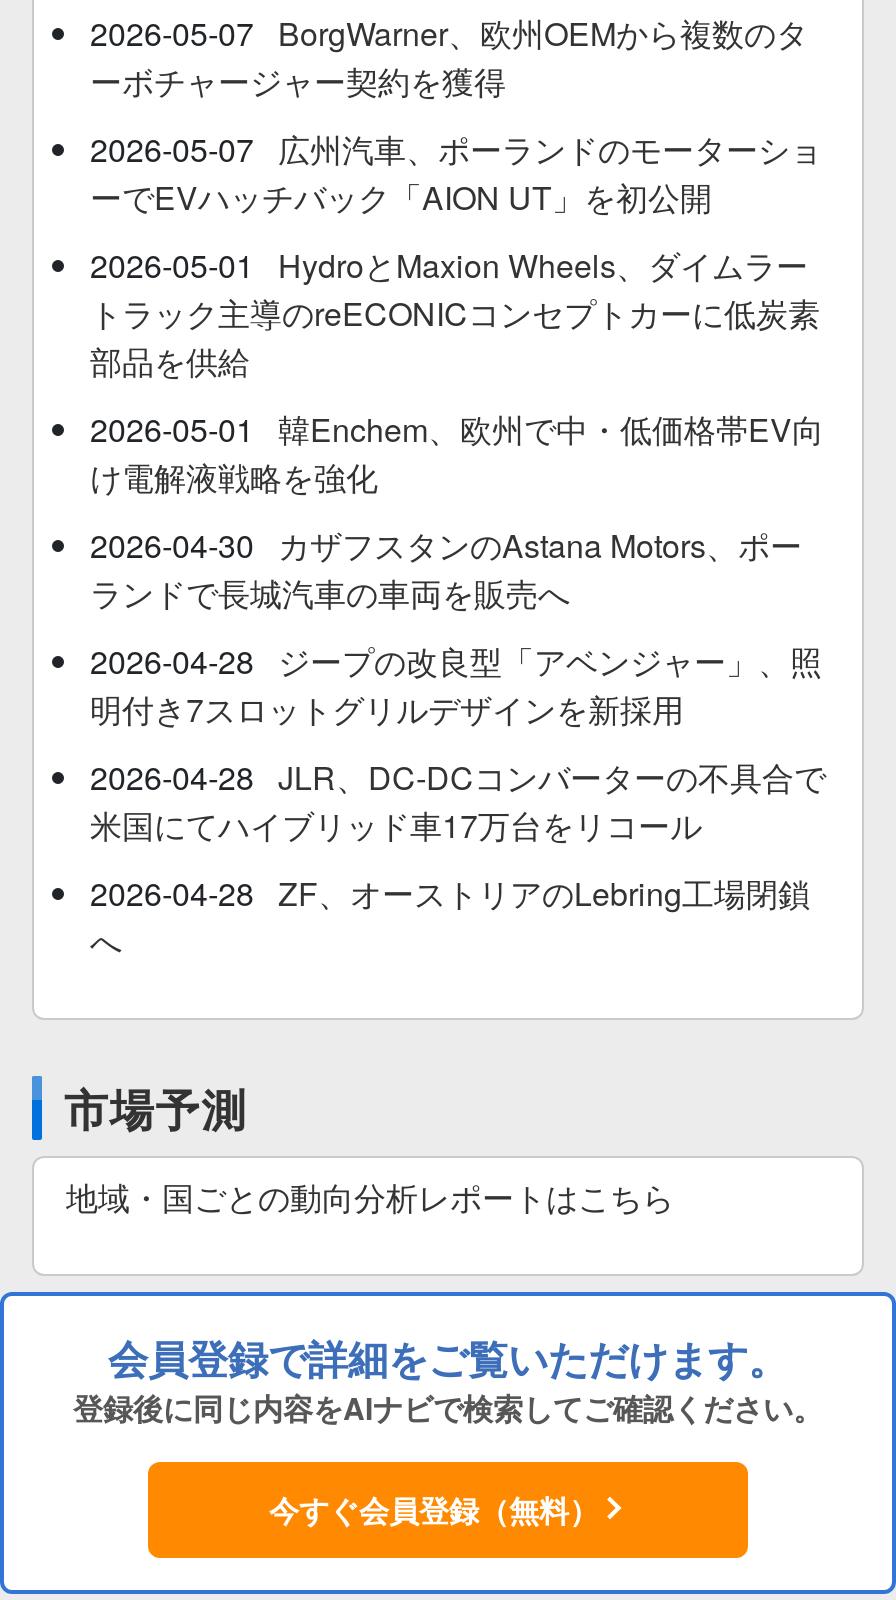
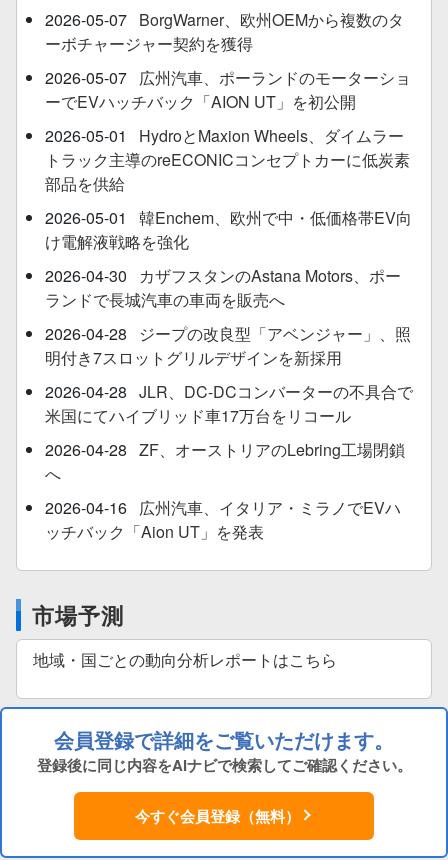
none -> [45,496,401,543] 2026-04-16 広州汽車、イタリア・ミラノでEVハ | ッチバック「Aion UT」を発表

